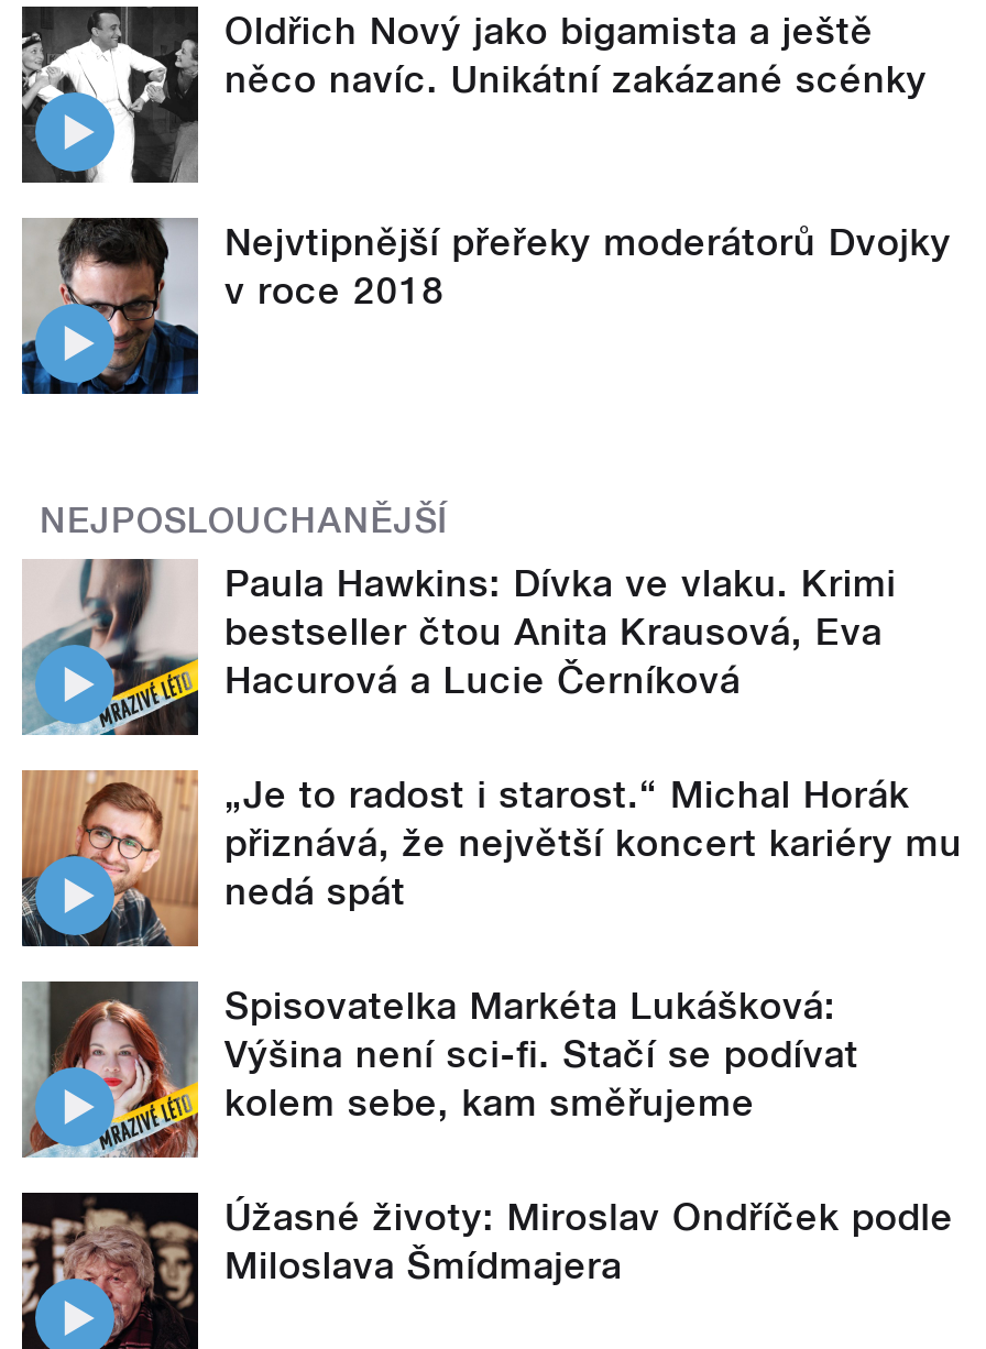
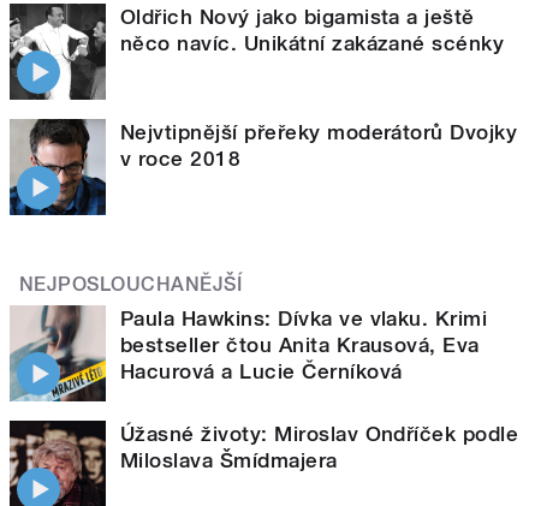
[20,768,962,1125] [image] | „Je to radost i starost.“ Michal Horák | přiznává, že největší koncert kariéry mu | nedá spát | Spisovatelka Markéta Lukášková: | Výšina není sci-fi. Stačí se podívat | kolem sebe, kam směřujeme -> none
[24,979,200,1160] [image] -> none

